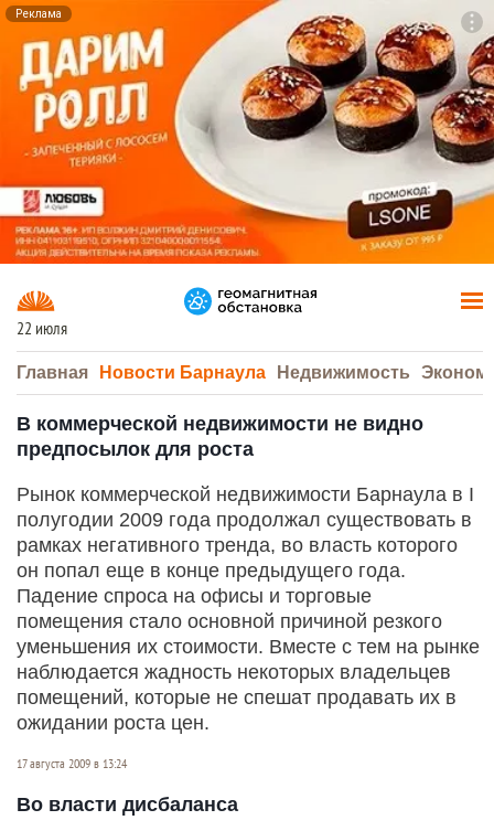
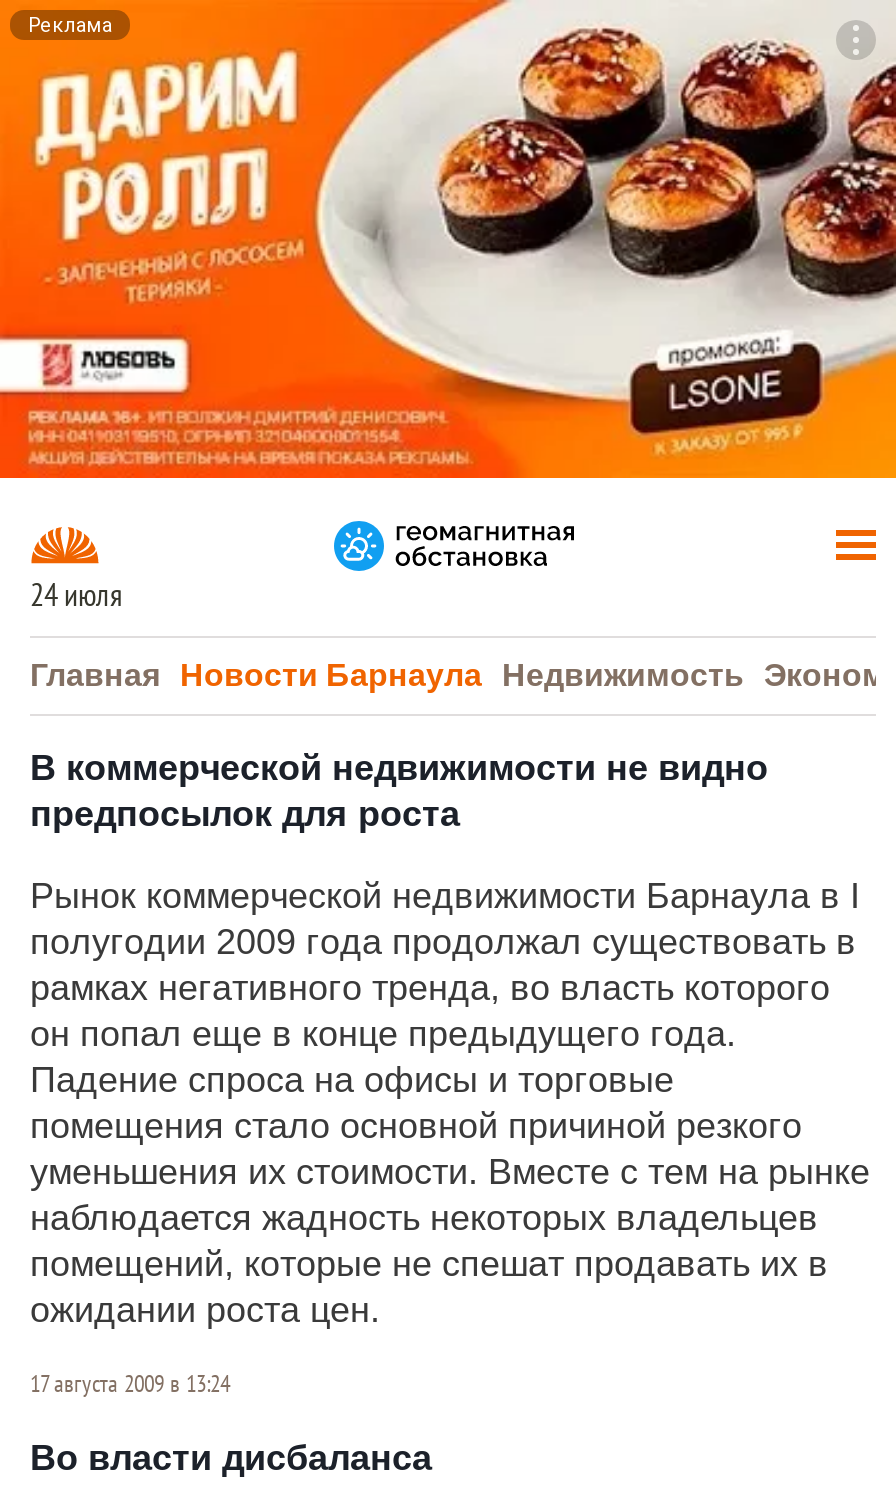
[17,319,67,339] 22 июля -> [30,578,122,614] 24 июля

